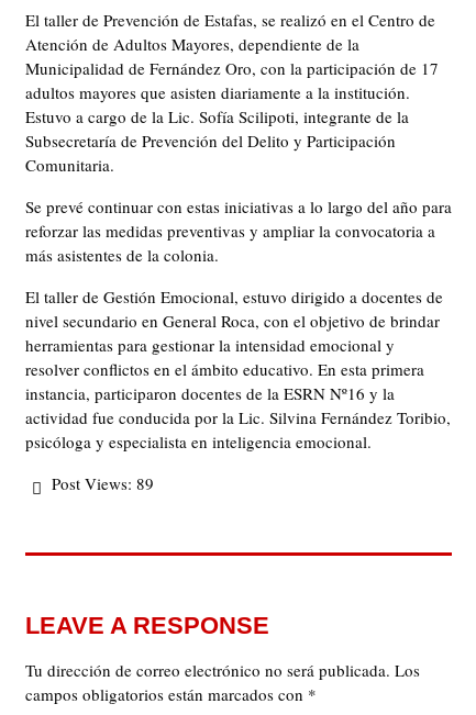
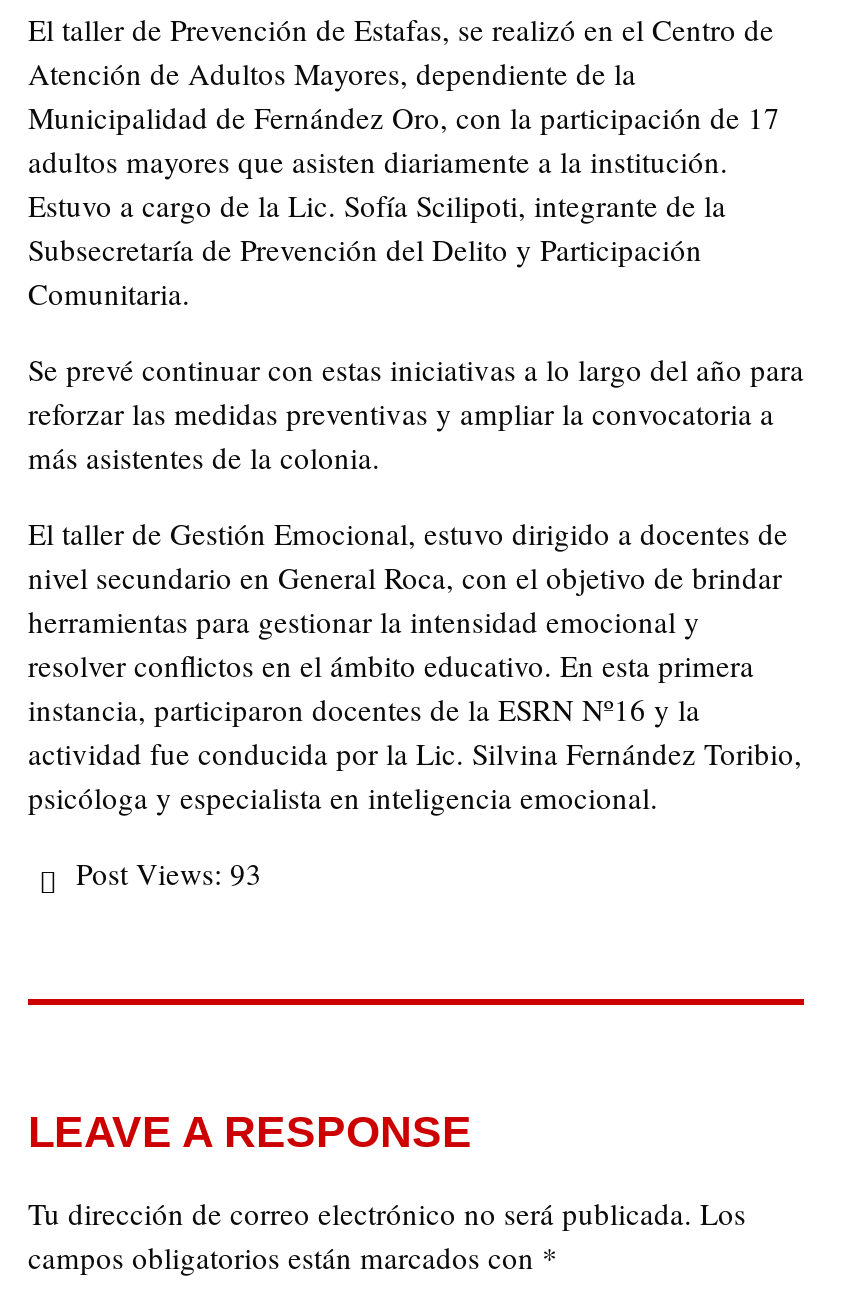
[52,473,154,495] Post Views: 89 -> [76,854,262,894] Post Views: 93

